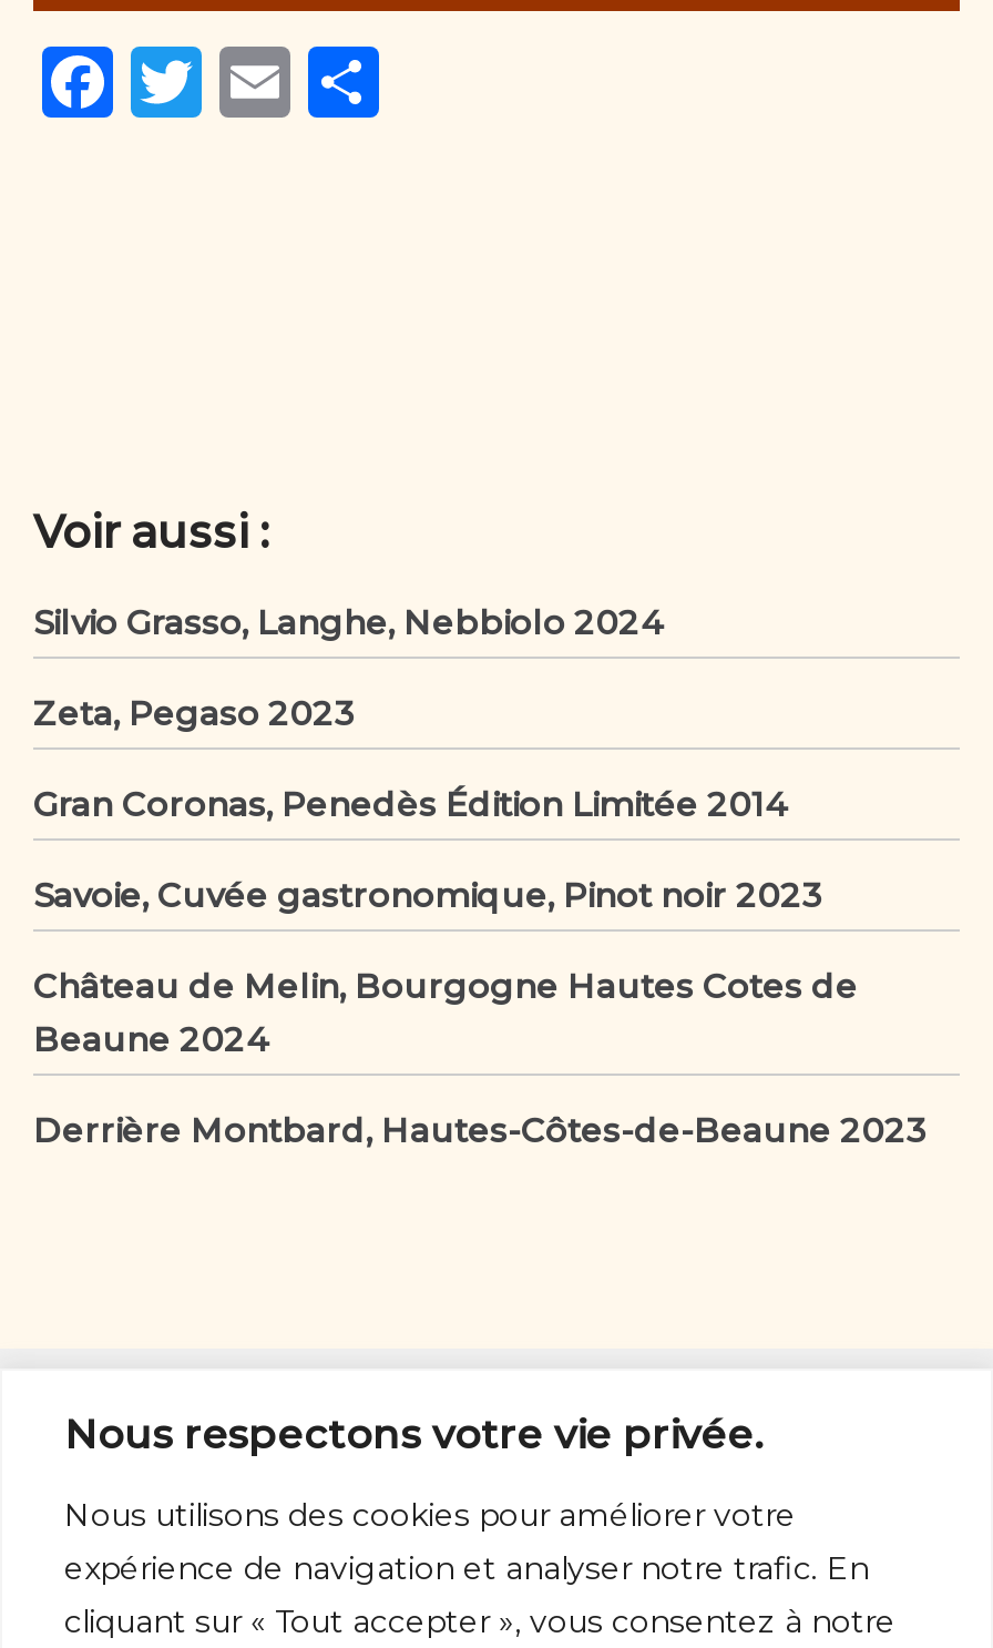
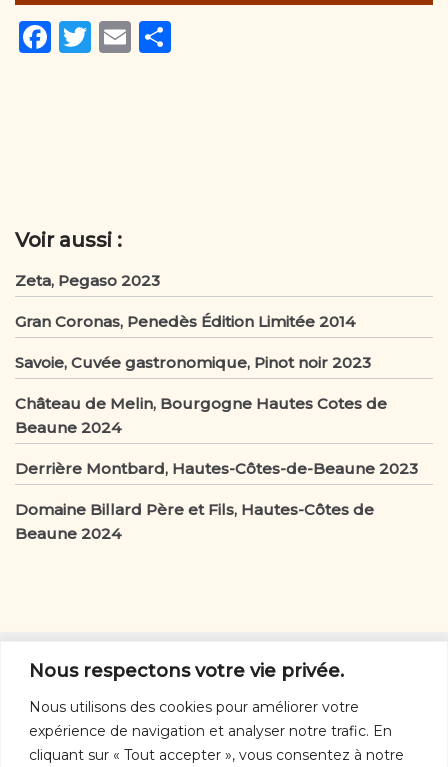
[33,601,663,643] Silvio Grasso, Langhe, Nebbiolo 2024 -> none
moved [33,692,927,1151] -> [15,271,418,478]: Zeta, Pegaso 2023 | Gran Coronas, Penedès Édition Limitée 2014 | Savoie, Cuvée gastronomique, Pinot noir 2023 | Château de Melin, Bourgogne Hautes Cotes de | Beaune 2024 | Derrière Montbard, Hautes-Côtes-de-Beaune 2023
none -> [15,500,374,543] Domaine Billard Père et Fils, Hautes-Côtes de | Beaune 2024

